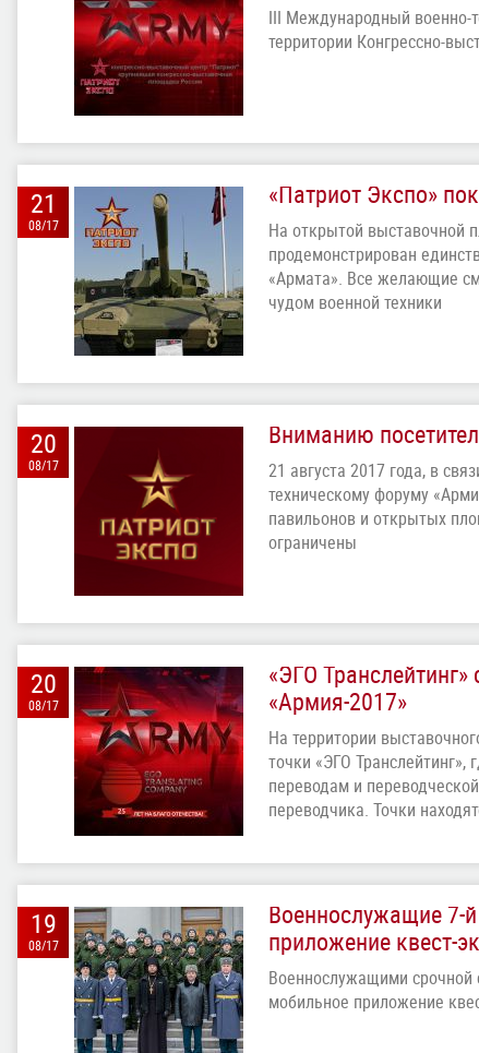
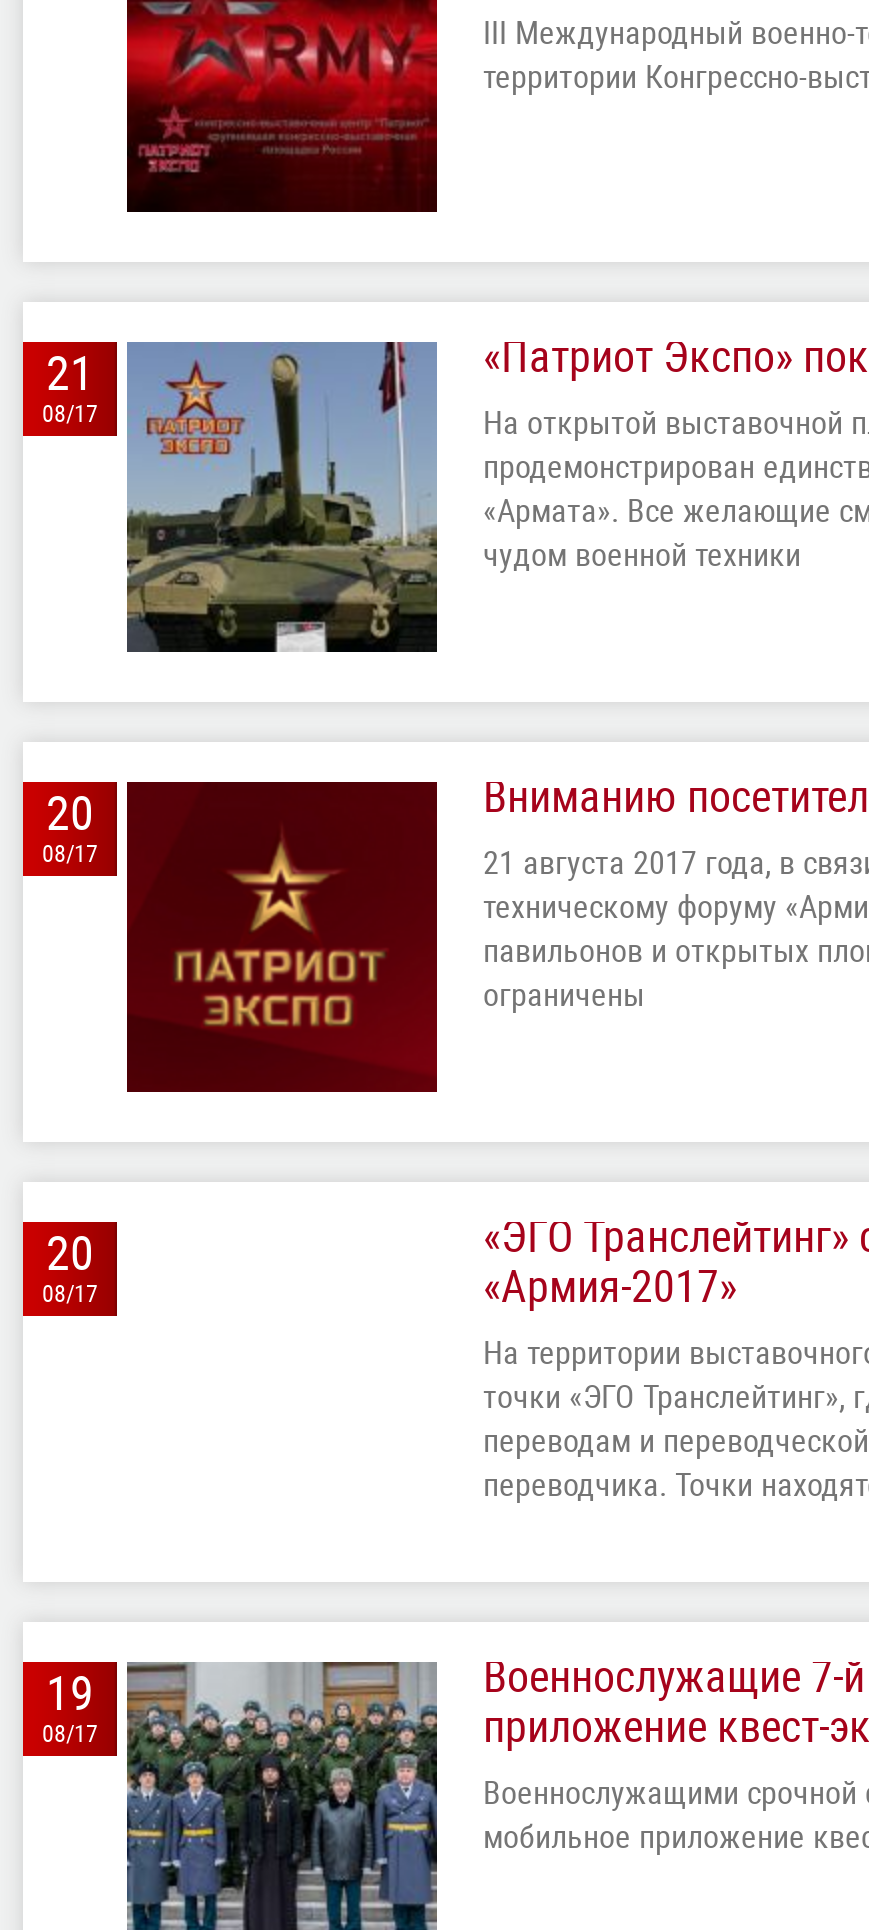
[73,666,244,837] [image] -> none

